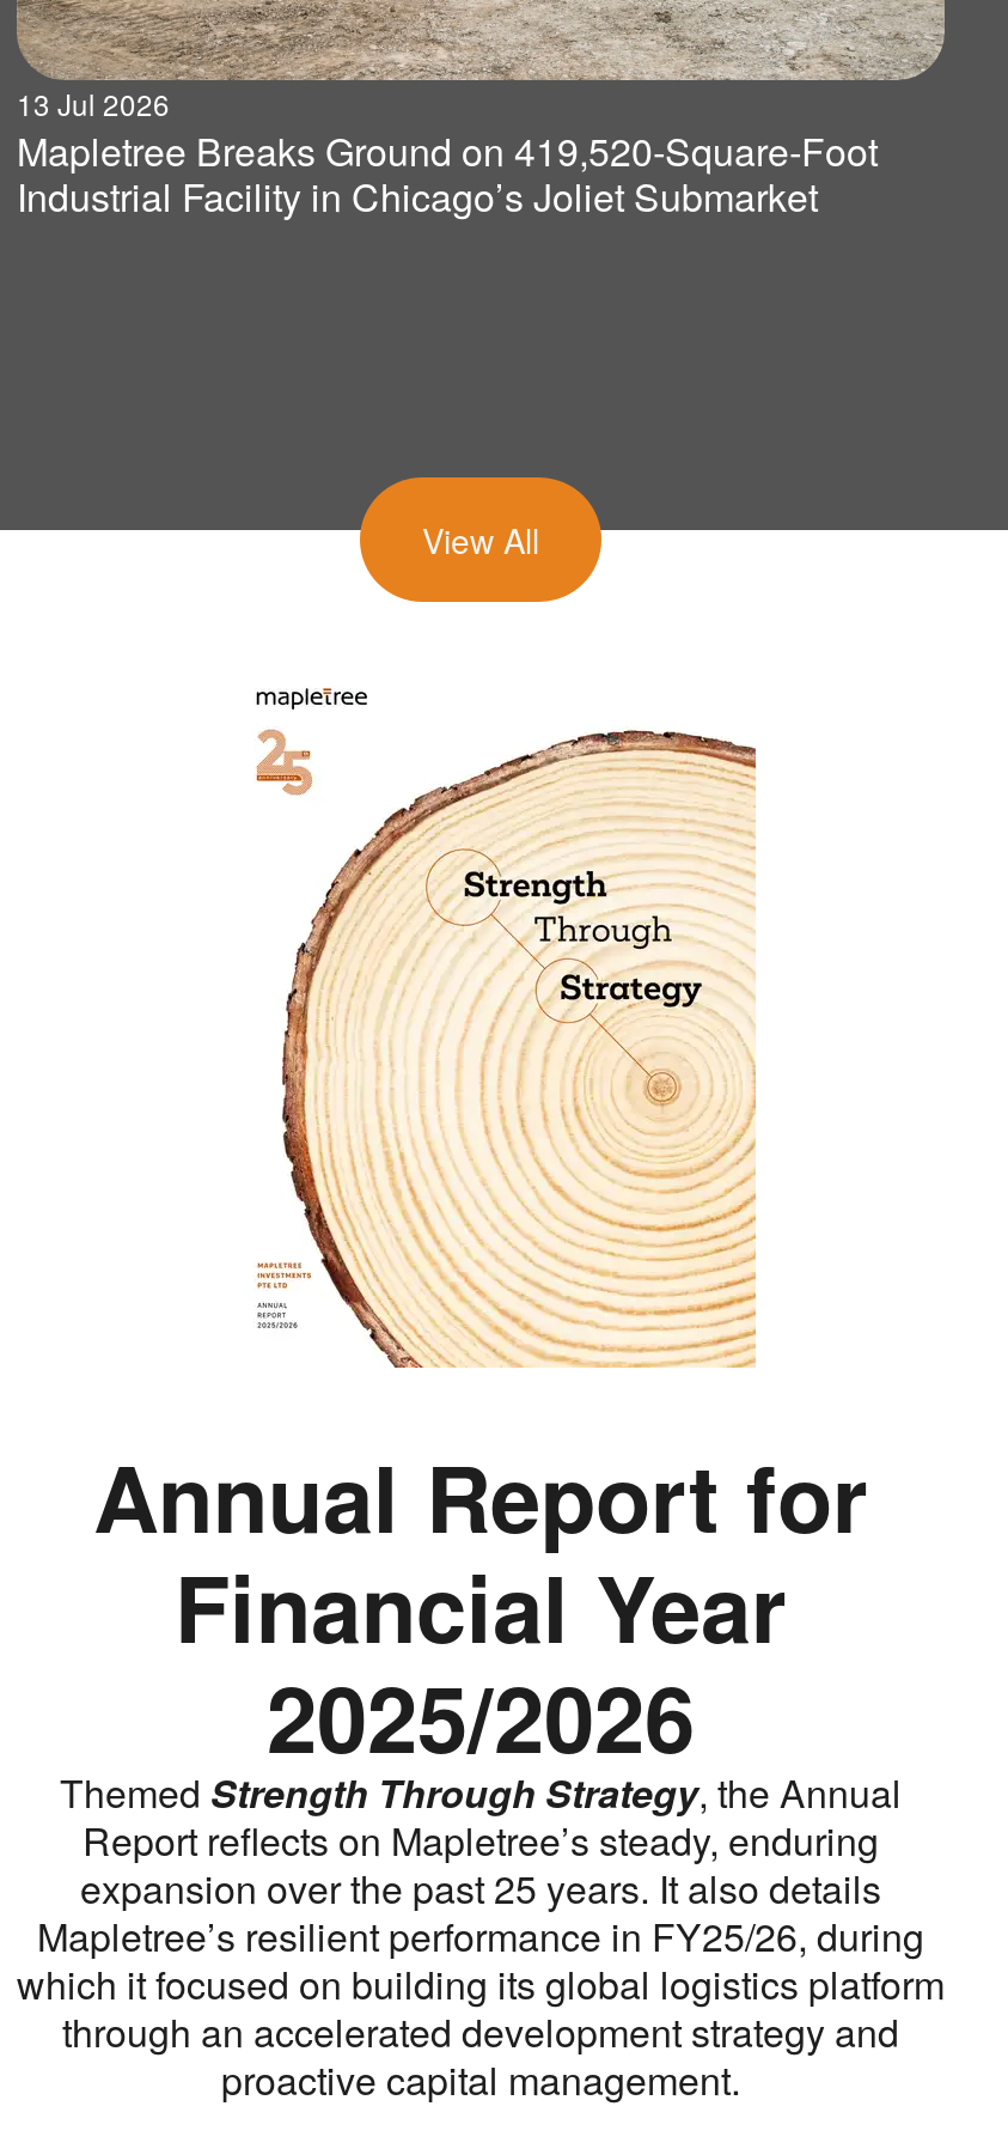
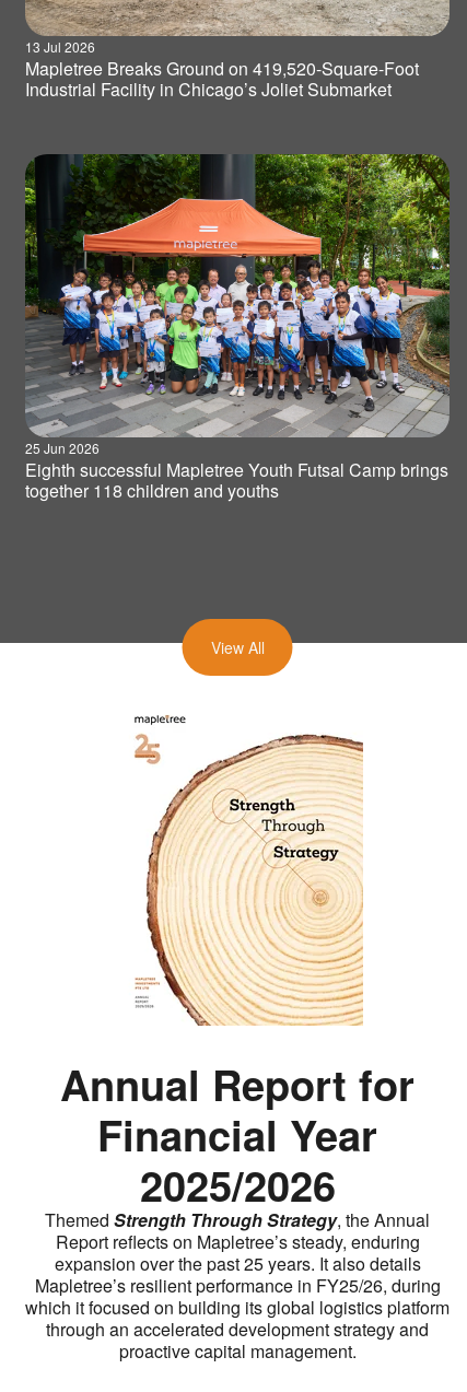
none -> [25,153,450,503] [image] | 25 Jun 2026 | Eighth successful Mapletree Youth Futsal Camp brings | together 118 children and youths

